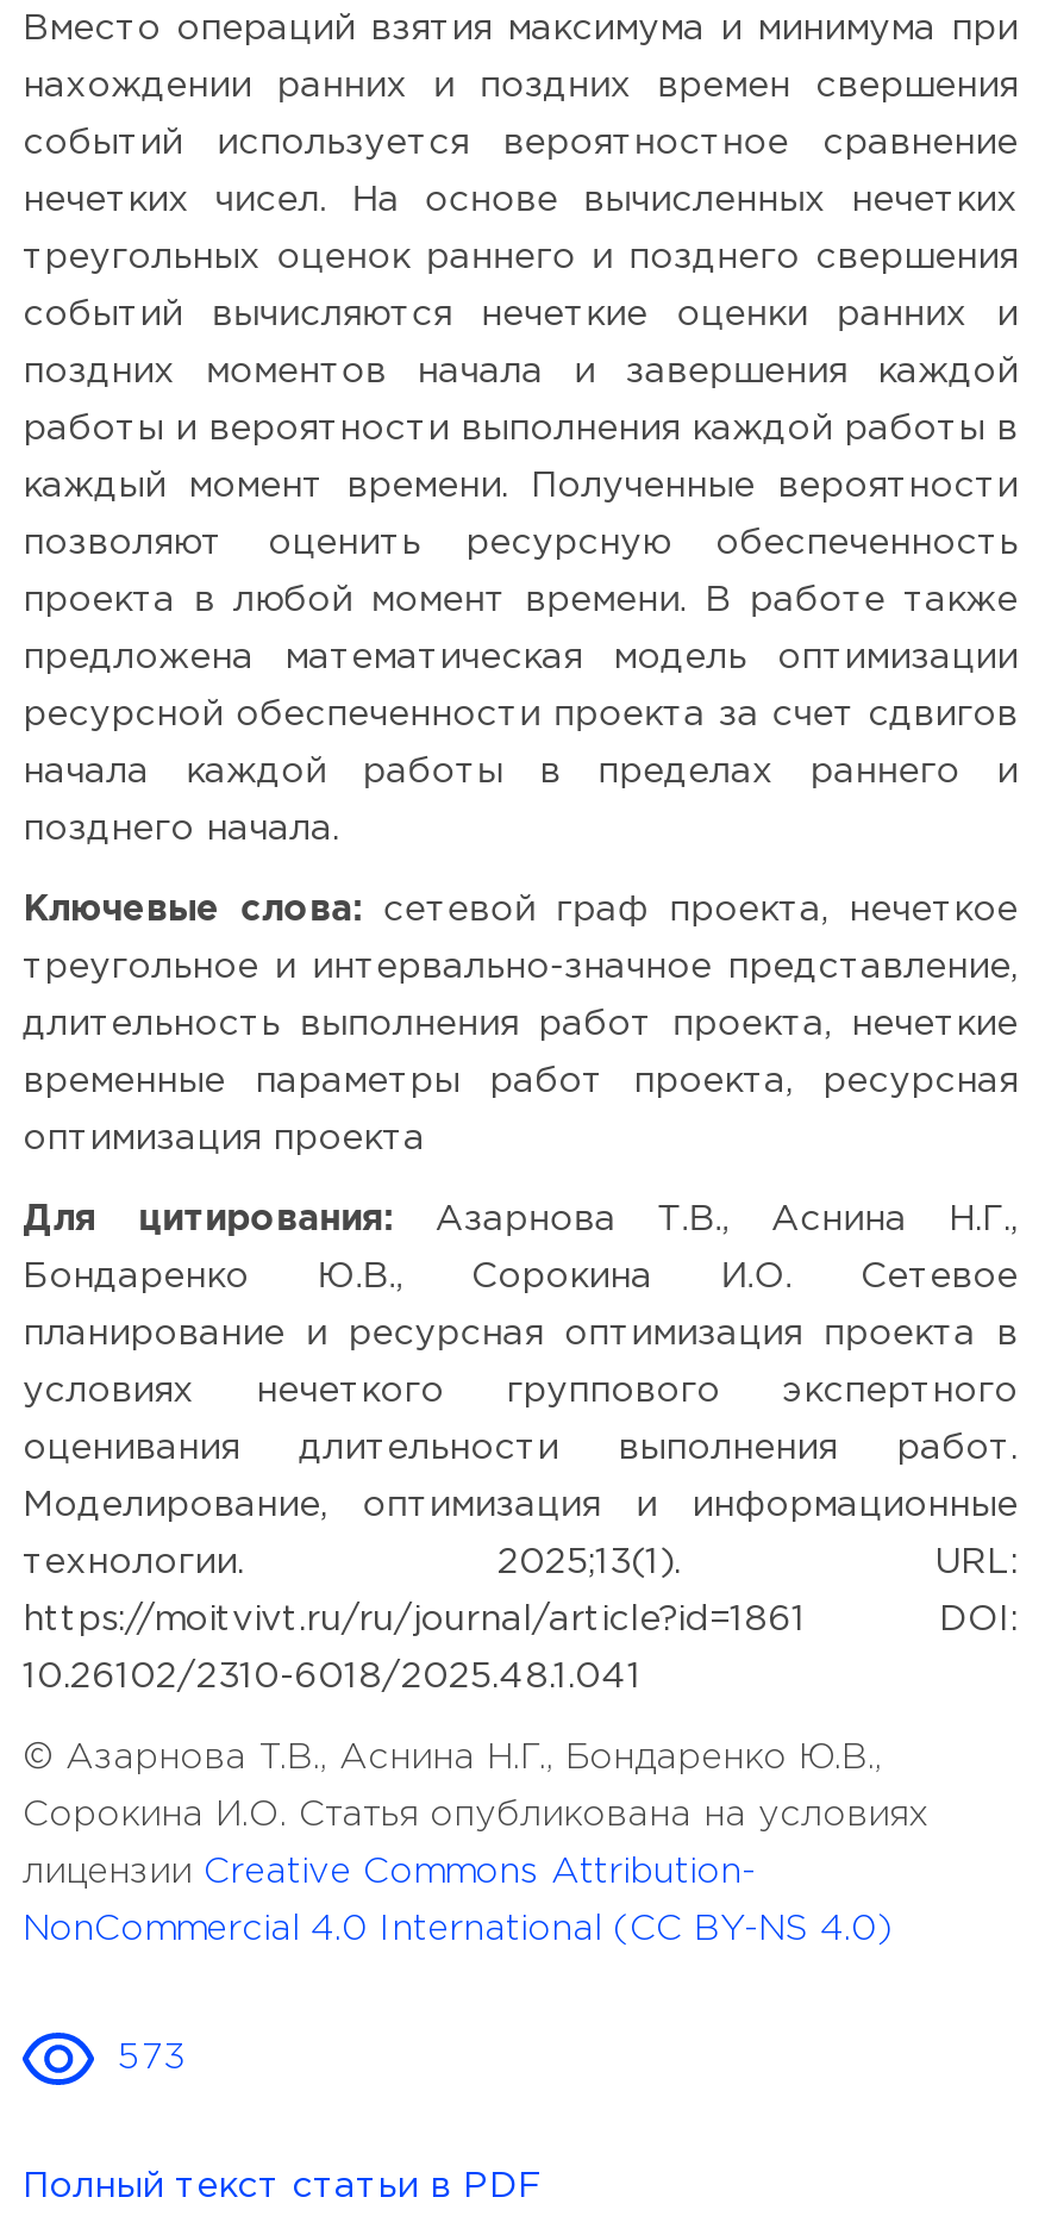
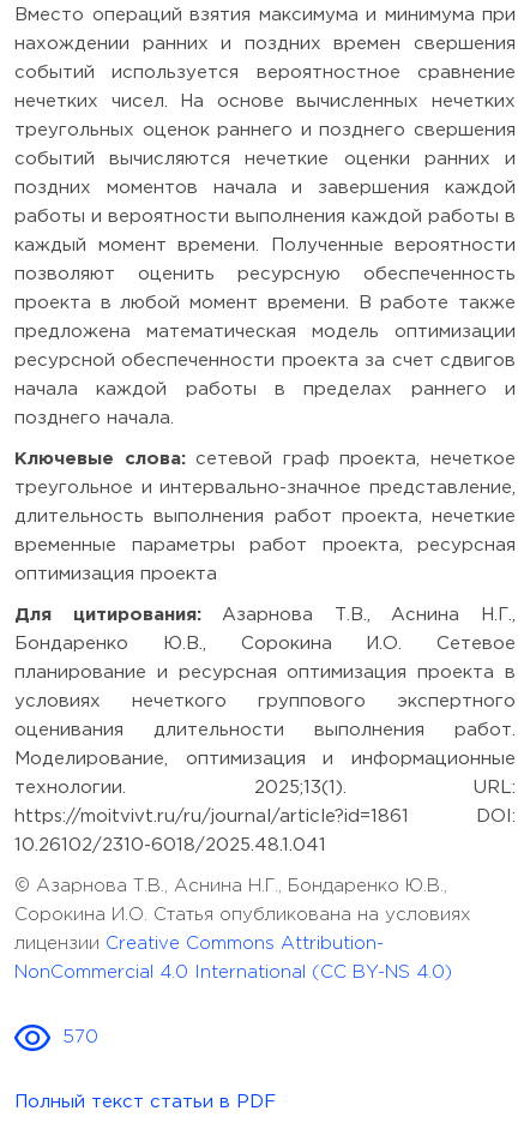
[118,2042,184,2073] 573 -> [62,1029,98,1045] 570

